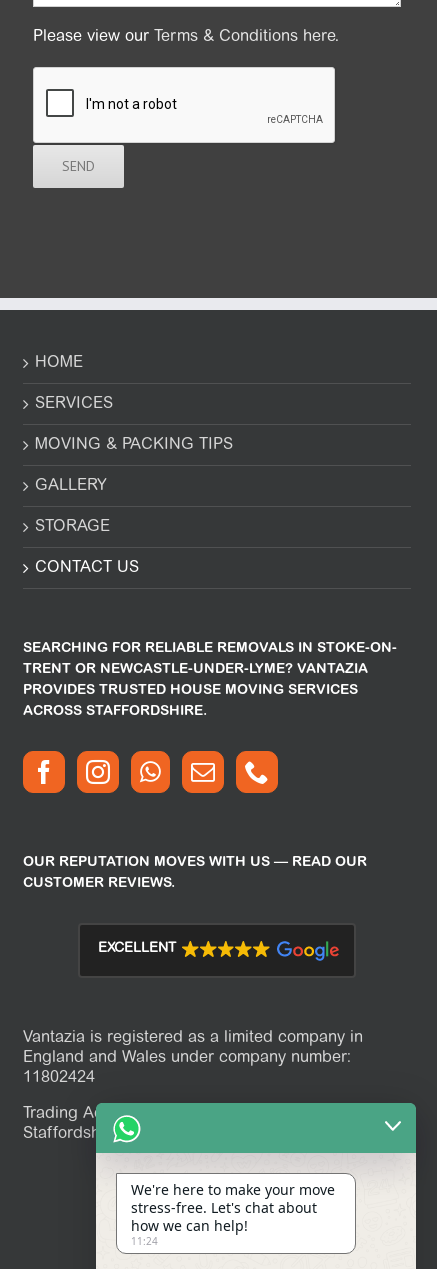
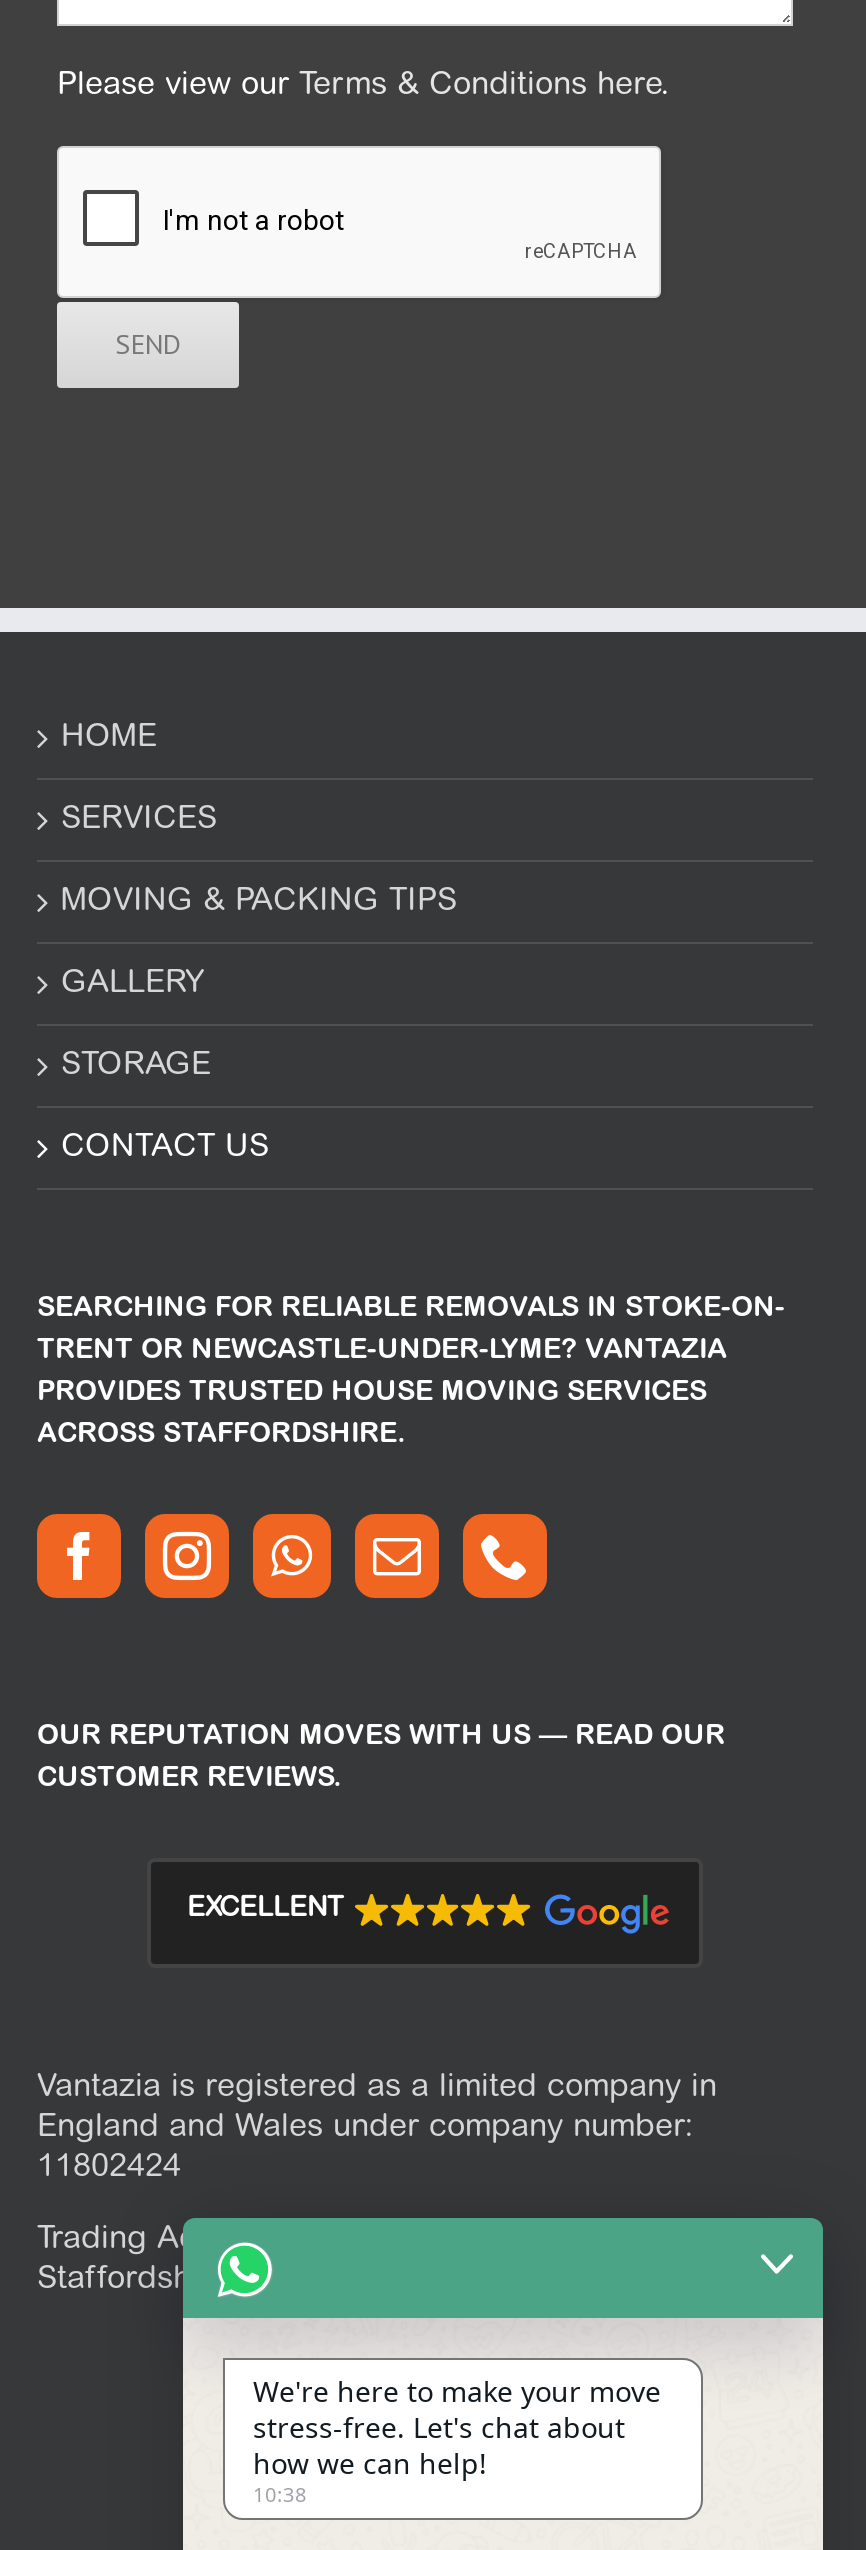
[131,1234,158,1248] 11:24 -> [253,2480,307,2508] 10:38

